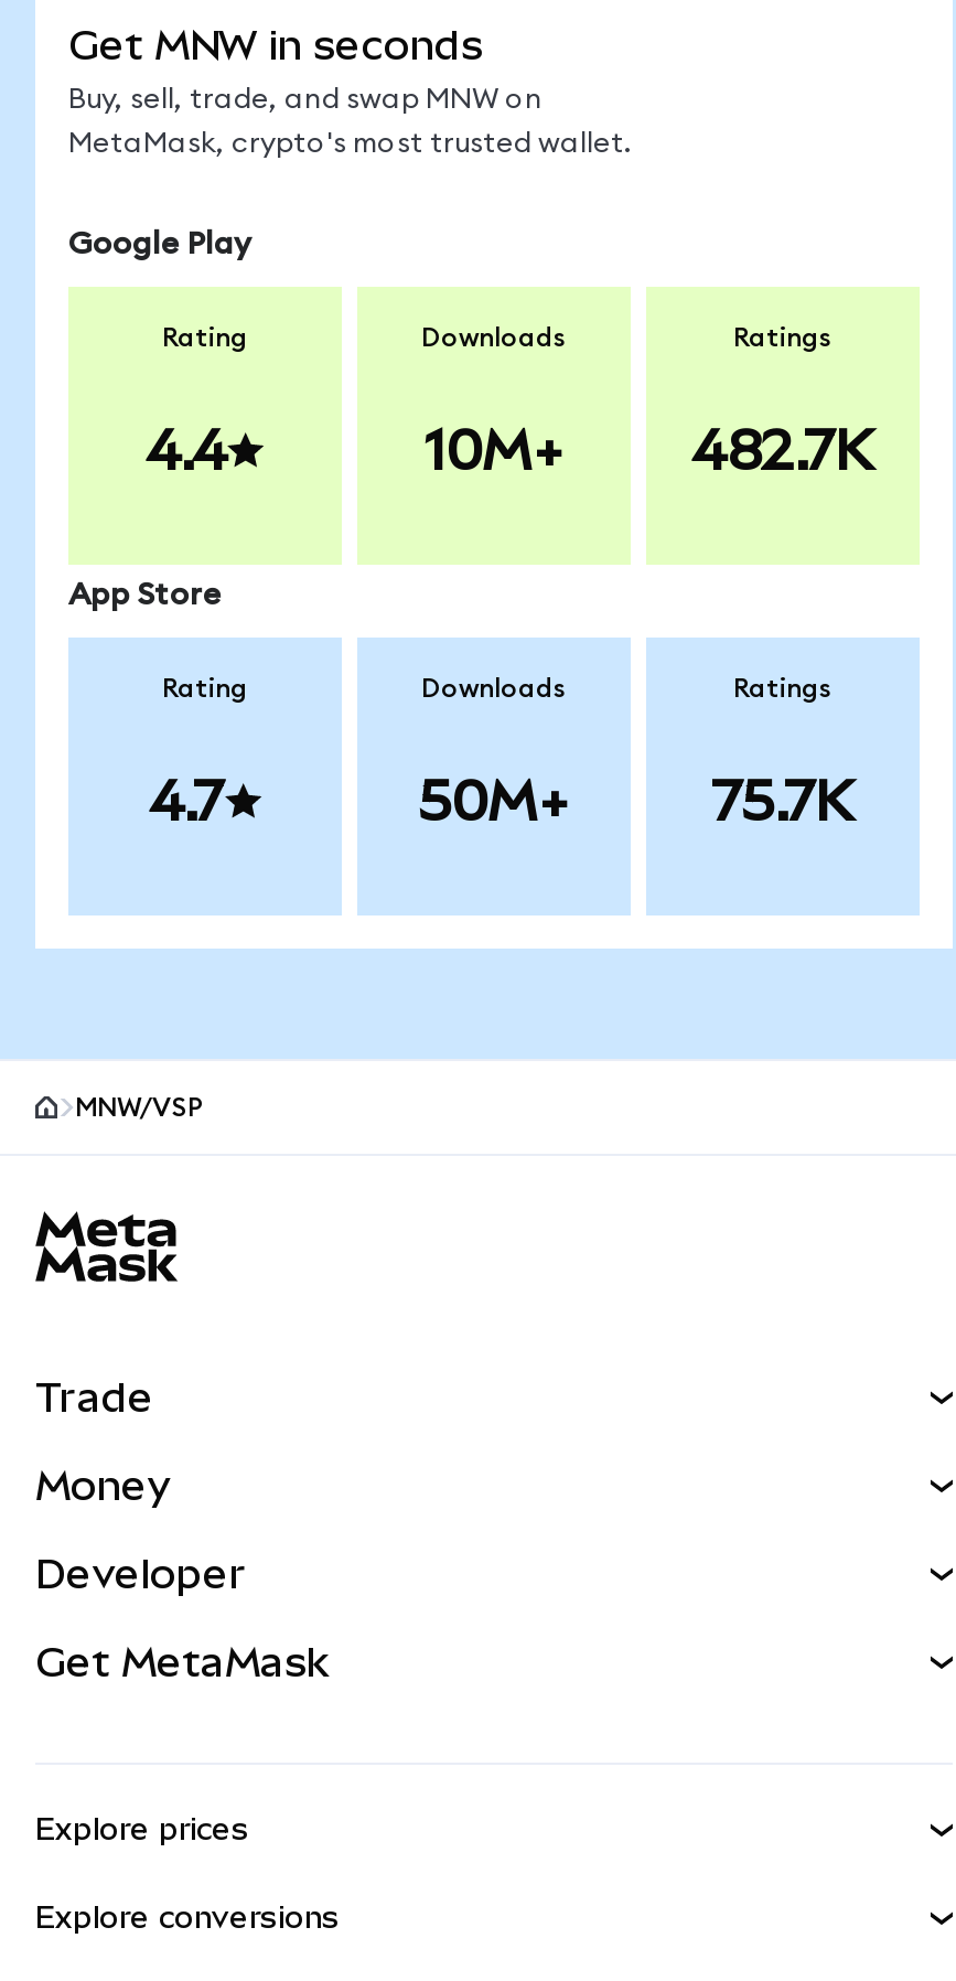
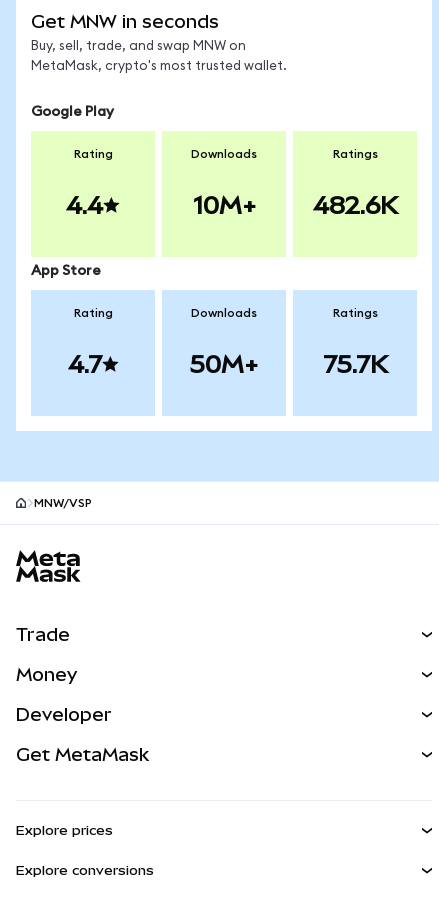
[691,419,874,481] 482.7K -> [312,191,397,219] 482.6K

